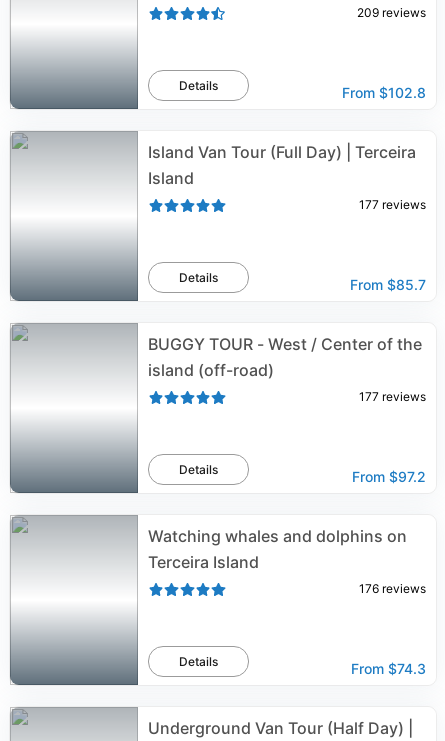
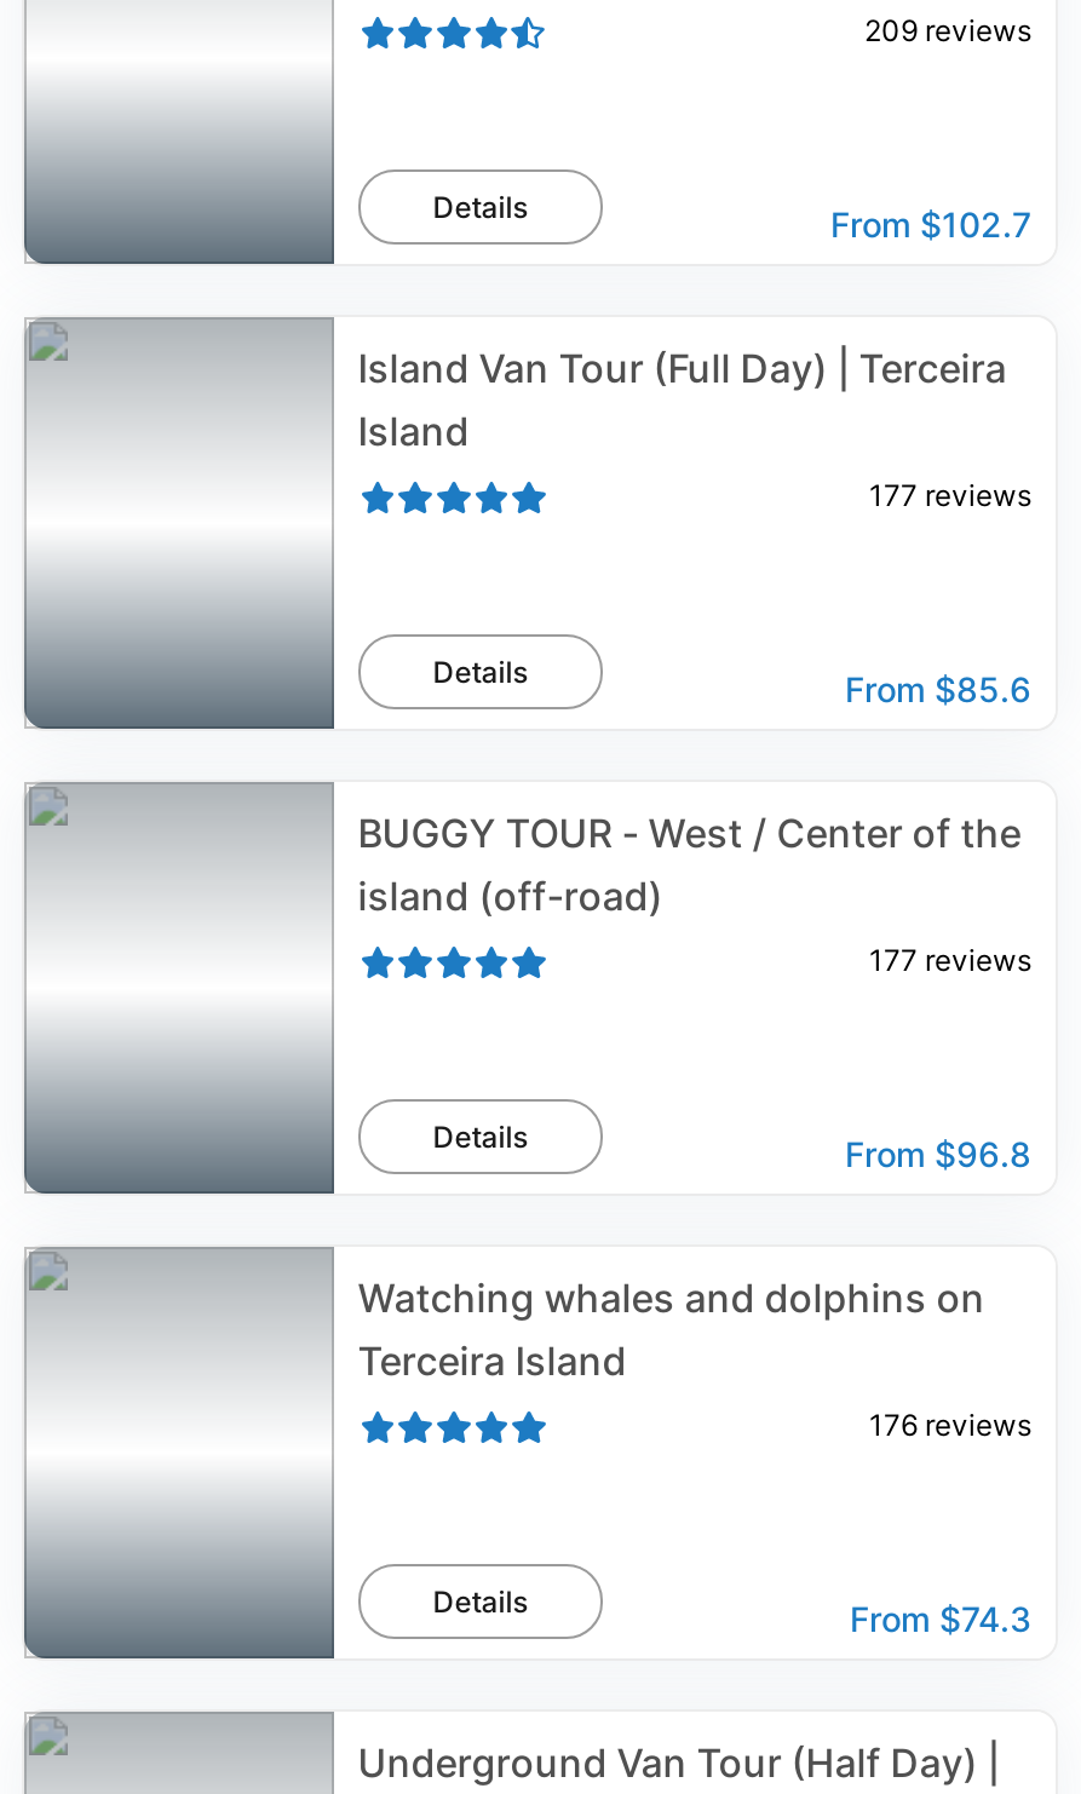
[342,84,426,101] From $102.8 -> [830,203,1031,245] From $102.7
[350,276,426,293] From $85.7 -> [845,668,1031,709] From $85.6
[352,468,426,485] From $97.2 -> [845,1133,1031,1174] From $96.8

